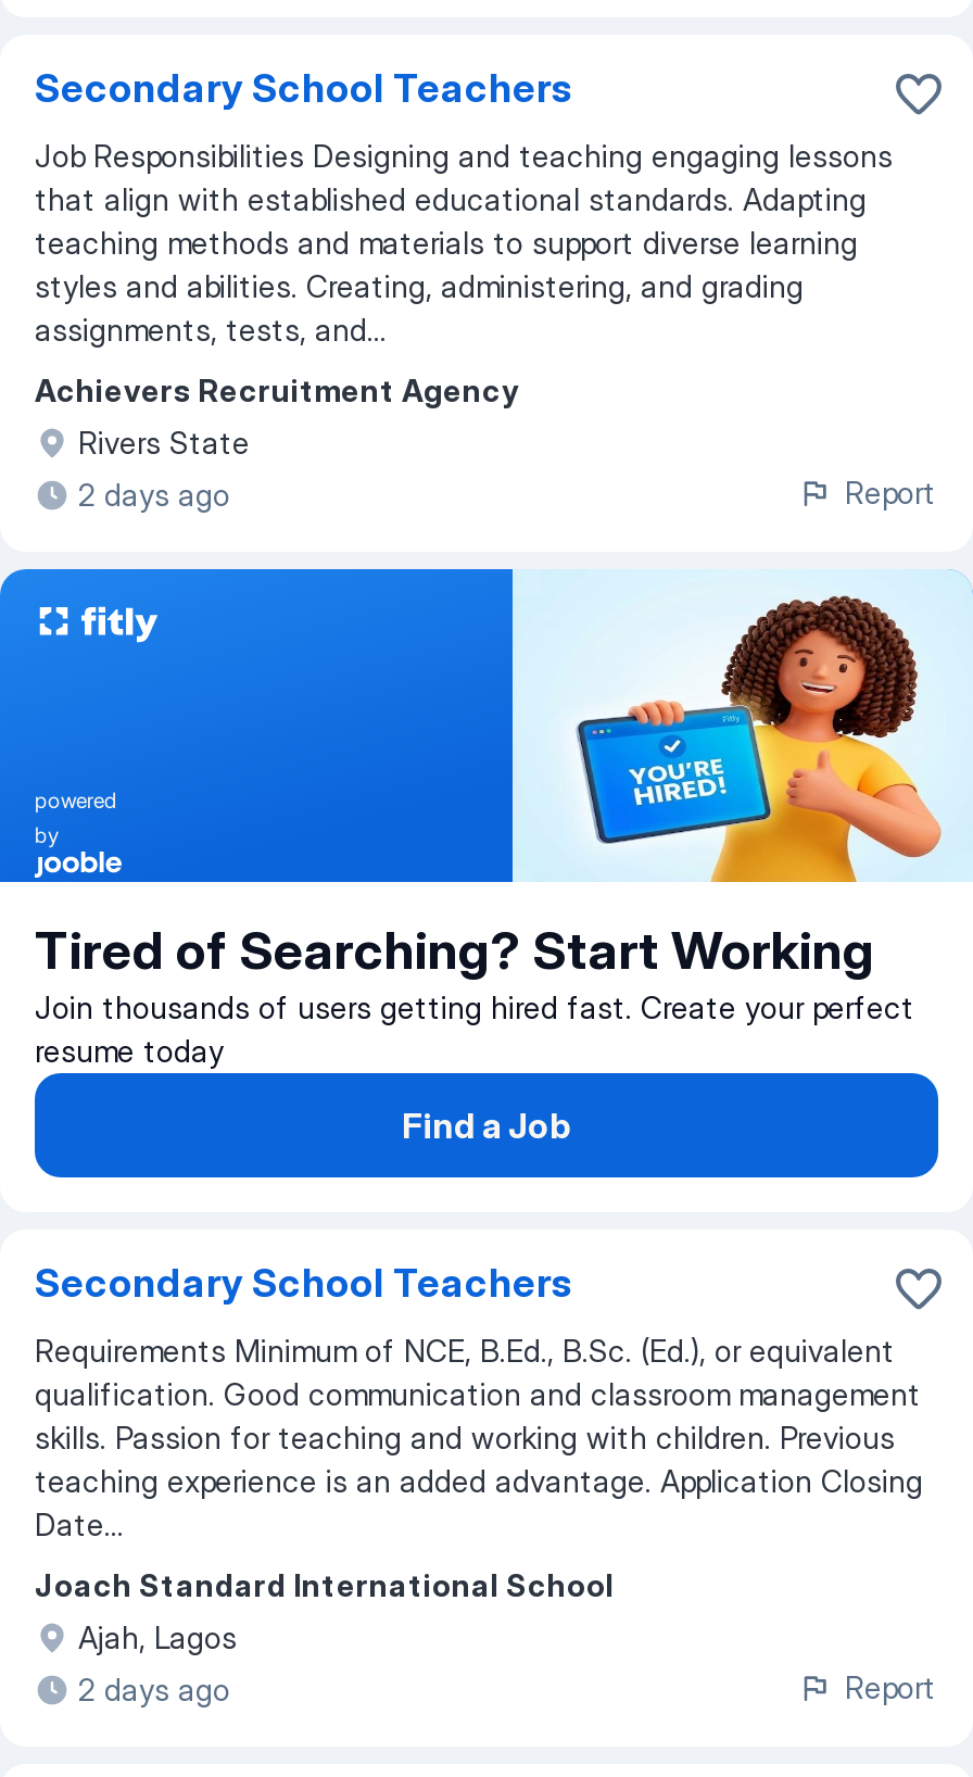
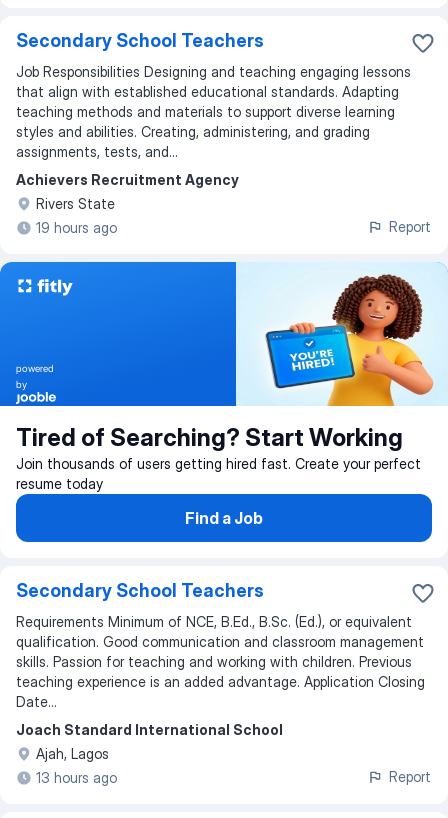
[78,476,230,513] 2 days ago -> [36,219,117,236] 19 hours ago
[78,1671,230,1707] 2 days ago -> [36,769,117,786] 13 hours ago

